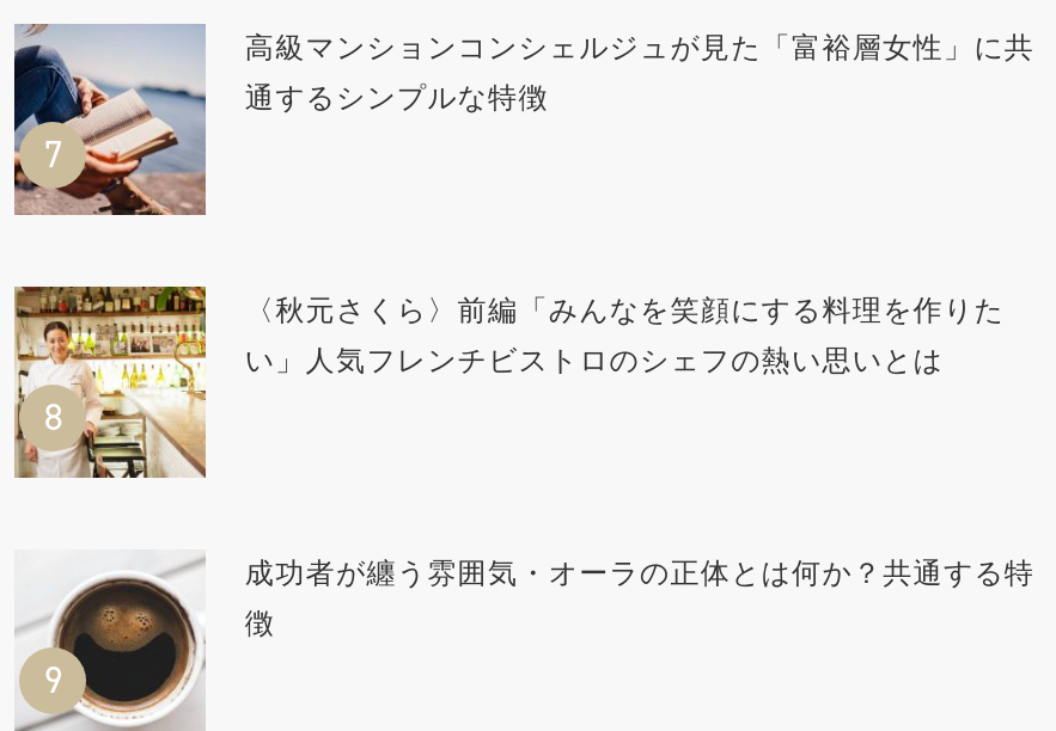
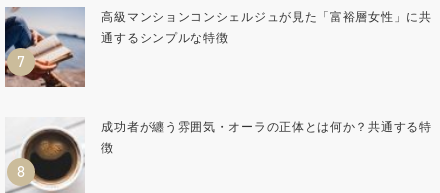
[14,284,1004,480] [image] | 〈秋元さくら〉前編「みんなを笑顔にする料理を作りた | い」人気フレンチビストロのシェフの熱い思いとは -> none

